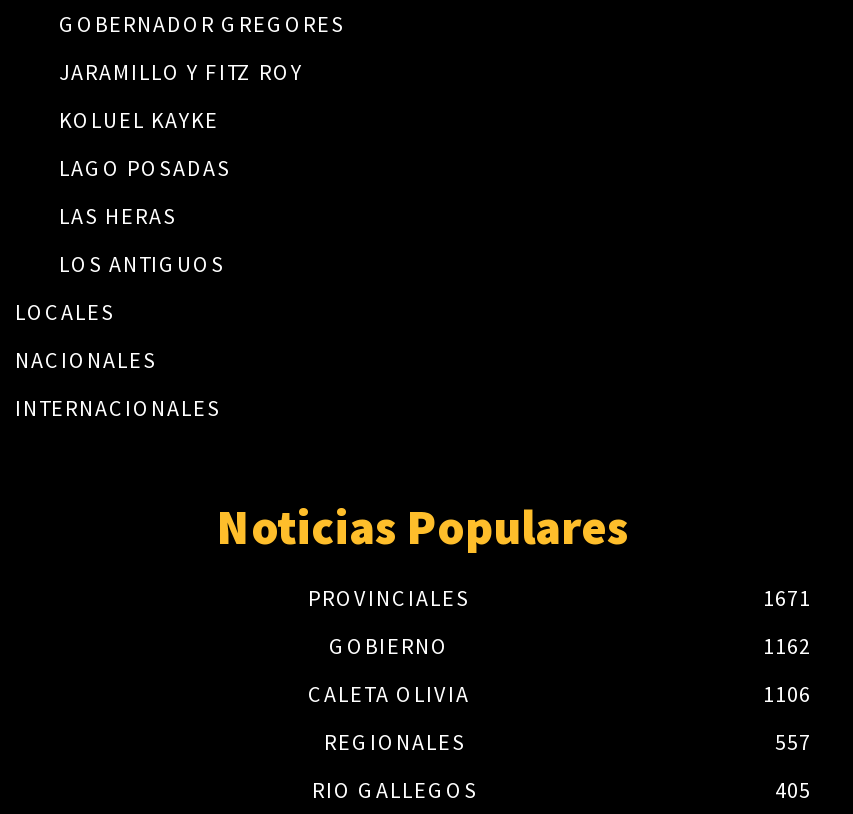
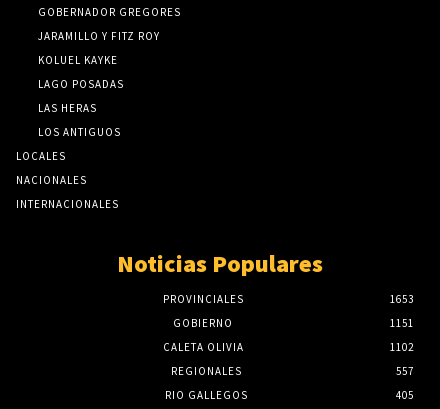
[763,585,811,613] 1671 -> [390,292,414,306] 1653
[763,633,811,661] 1162 -> [390,316,414,330] 1151
[763,681,811,709] 1106 -> [390,340,414,354] 1102

